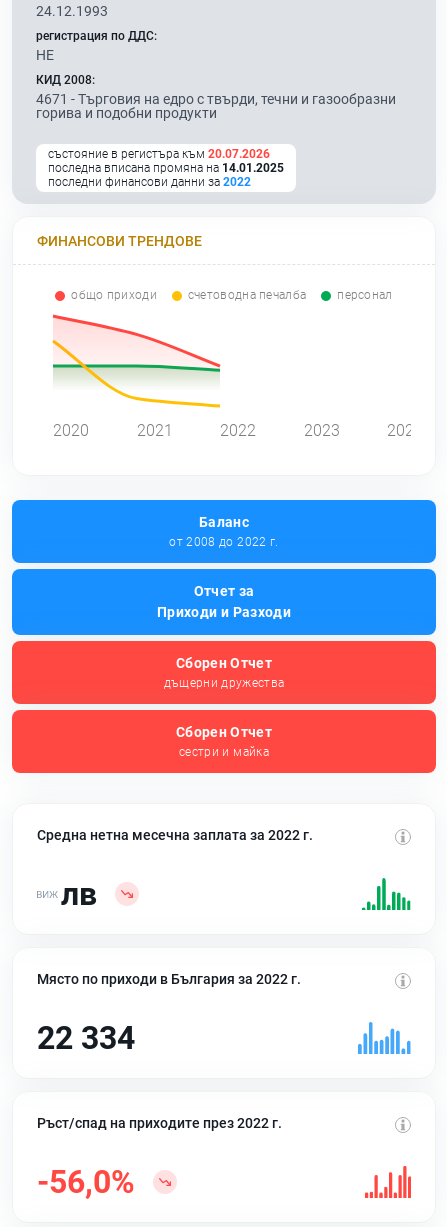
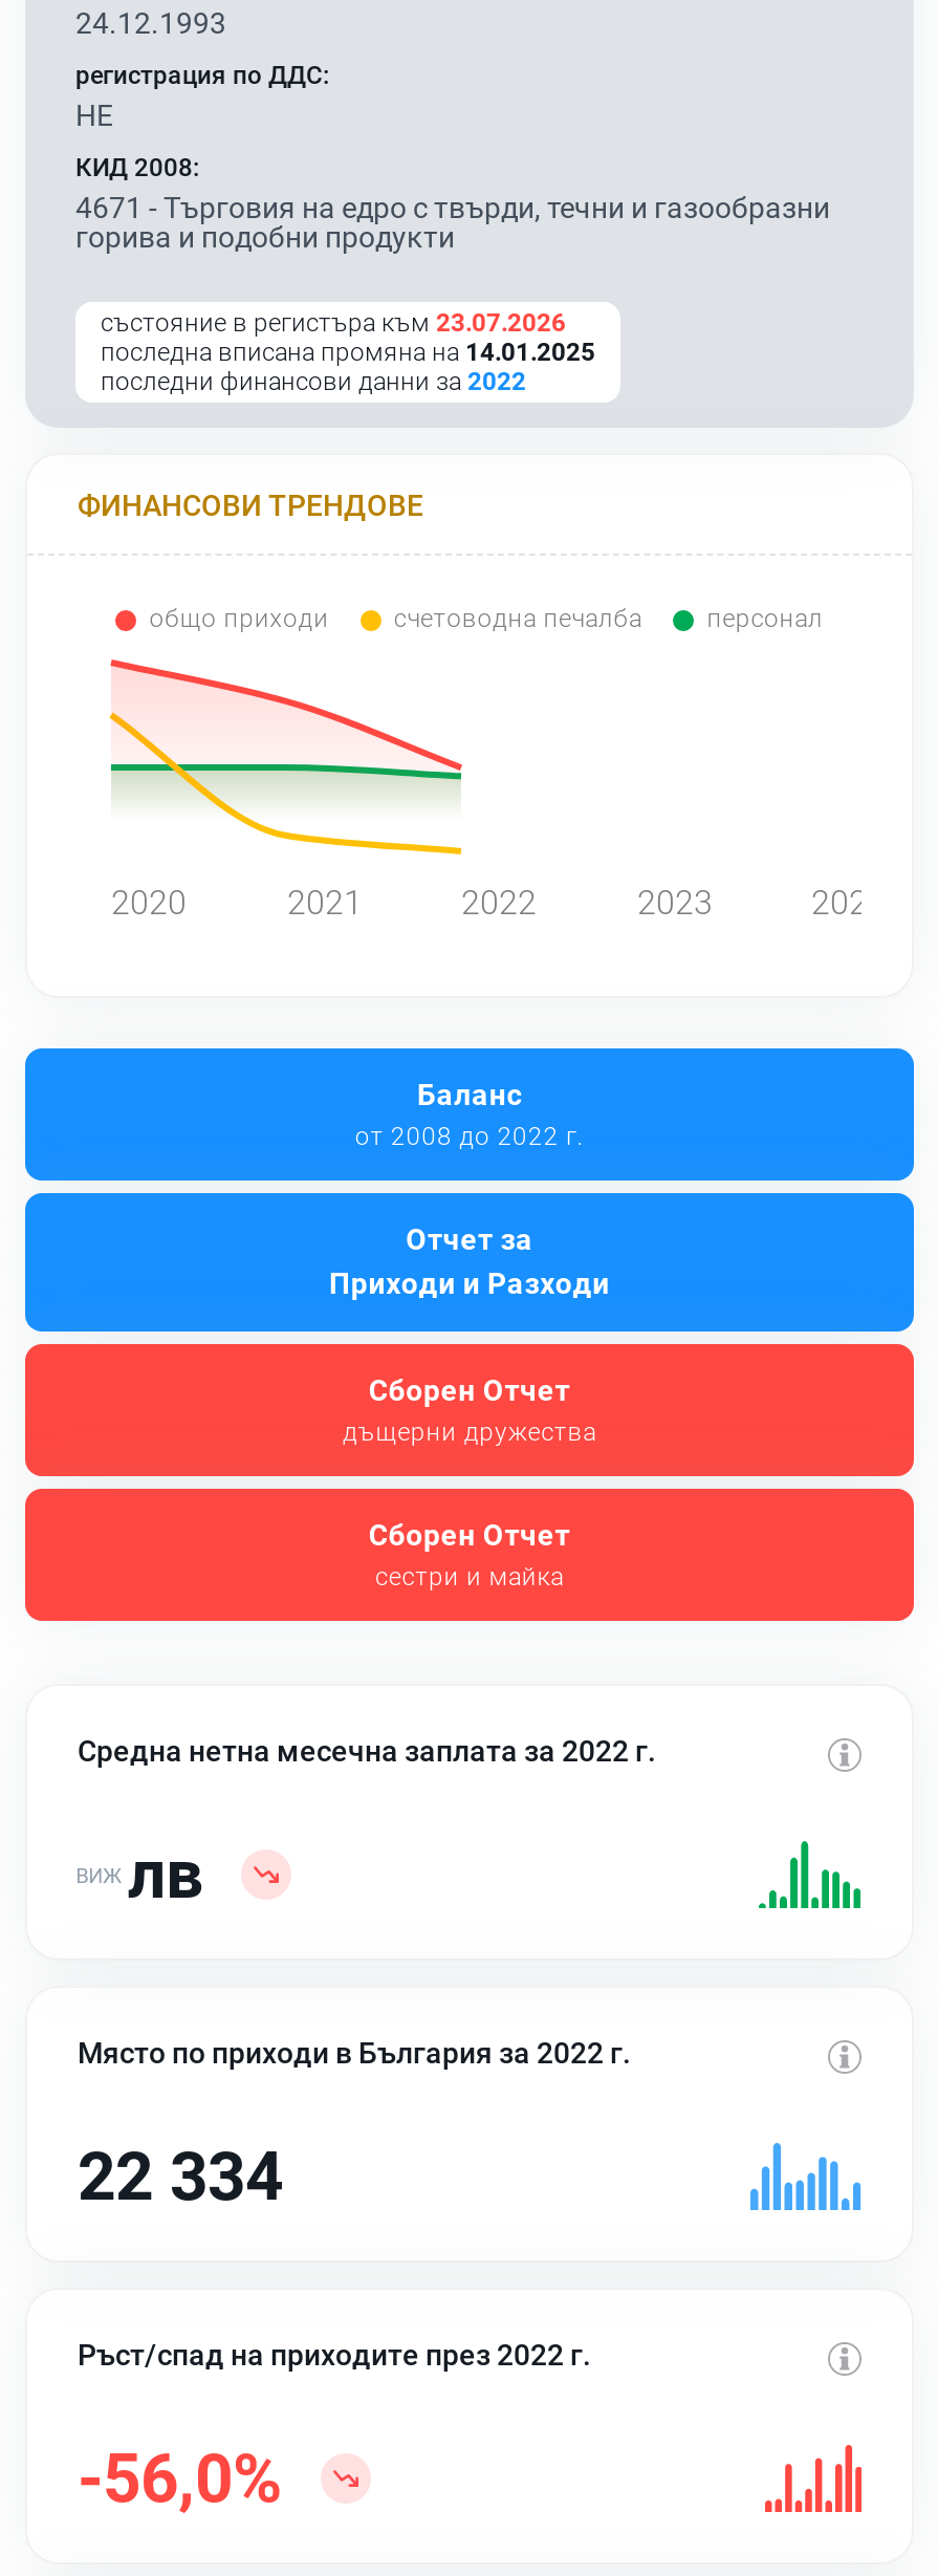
[48,147,270,161] състояние в регистъра към 20.07.2026 -> [101,308,566,338] състояние в регистъра към 23.07.2026

